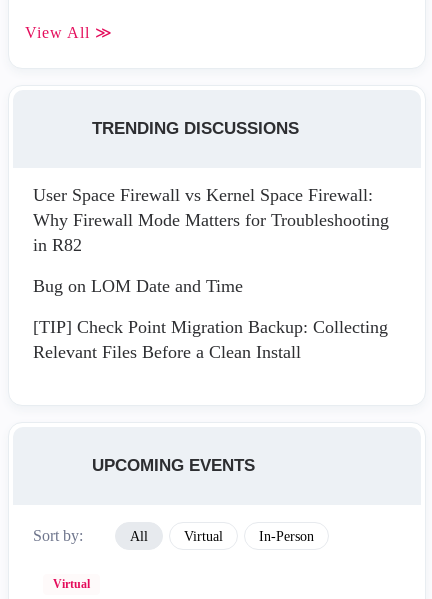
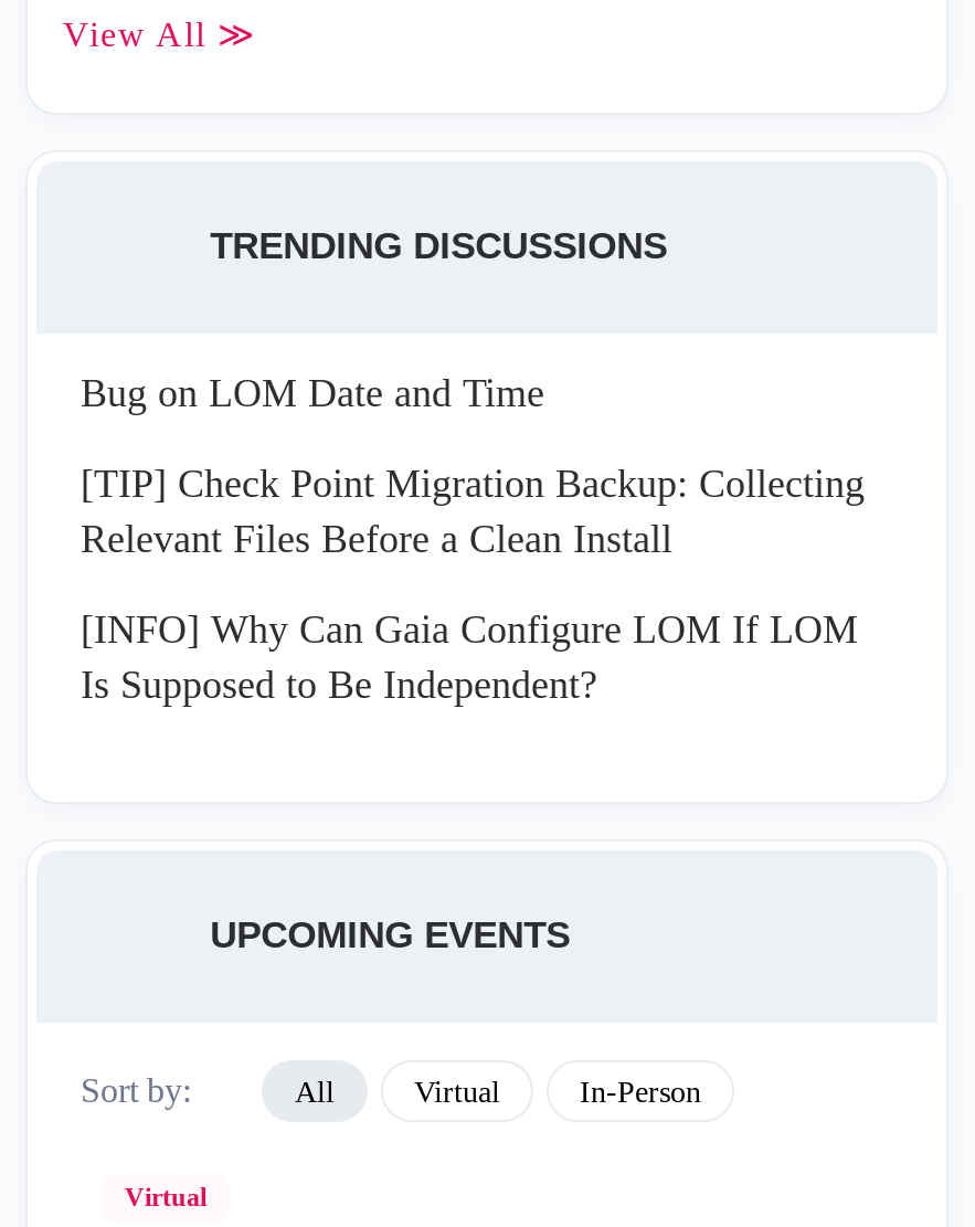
[33,185,389,255] User Space Firewall vs Kernel Space Firewall: | Why Firewall Mode Matters for Troubleshooting | in R82 -> none
moved [33,276,388,362] -> [81,371,865,561]: Bug on LOM Date and Time | [TIP] Check Point Migration Backup: Collecting | Relevant Files Before a Clean Install
none -> [81,607,858,707] [INFO] Why Can Gaia Configure LOM If LOM | Is Supposed to Be Independent?

